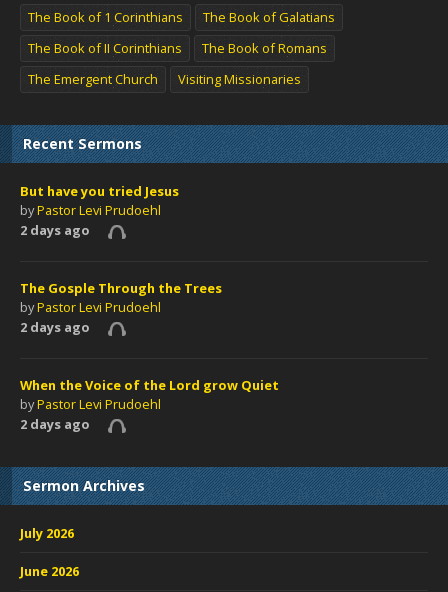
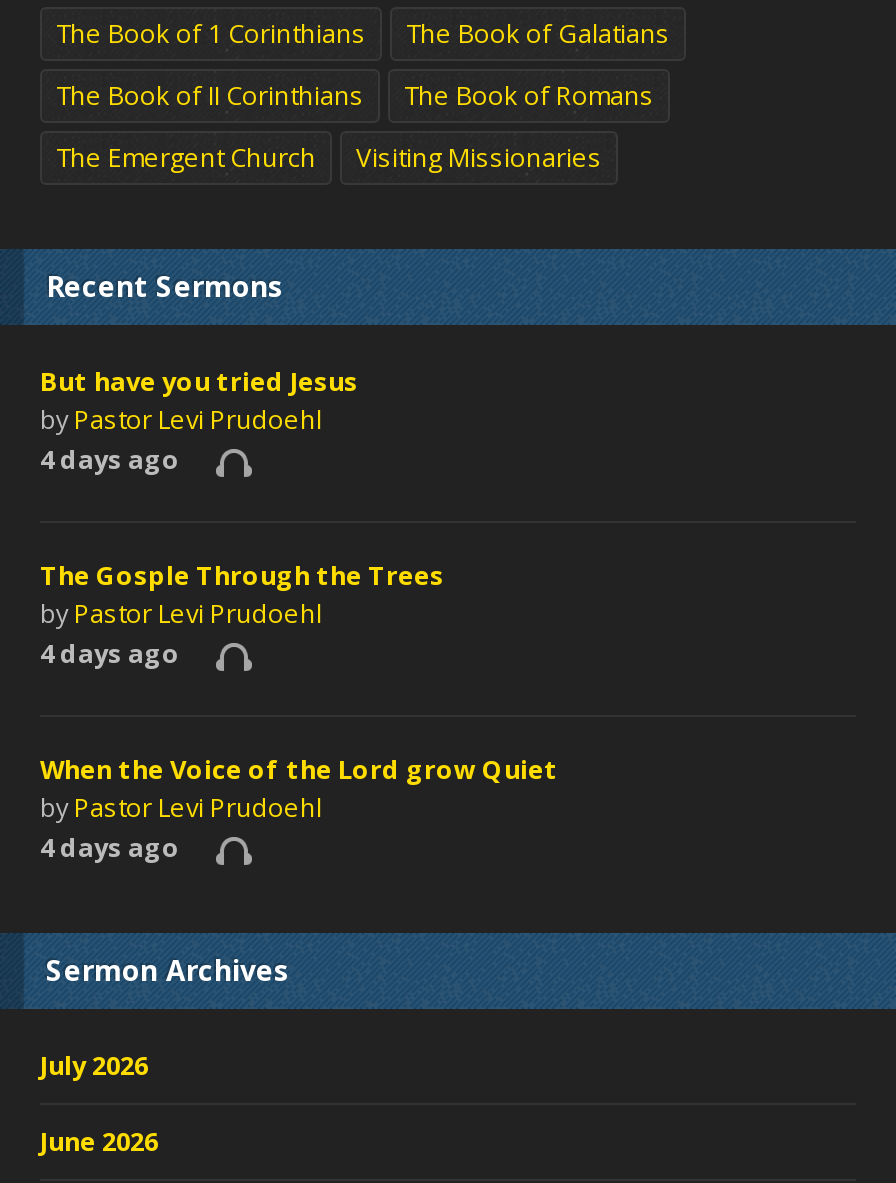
[20,221,90,239] 2 days ago -> [40,441,180,477] 4 days ago
[20,318,90,336] 2 days ago -> [40,635,180,671] 4 days ago
[20,415,90,433] 2 days ago -> [40,829,180,865] 4 days ago

